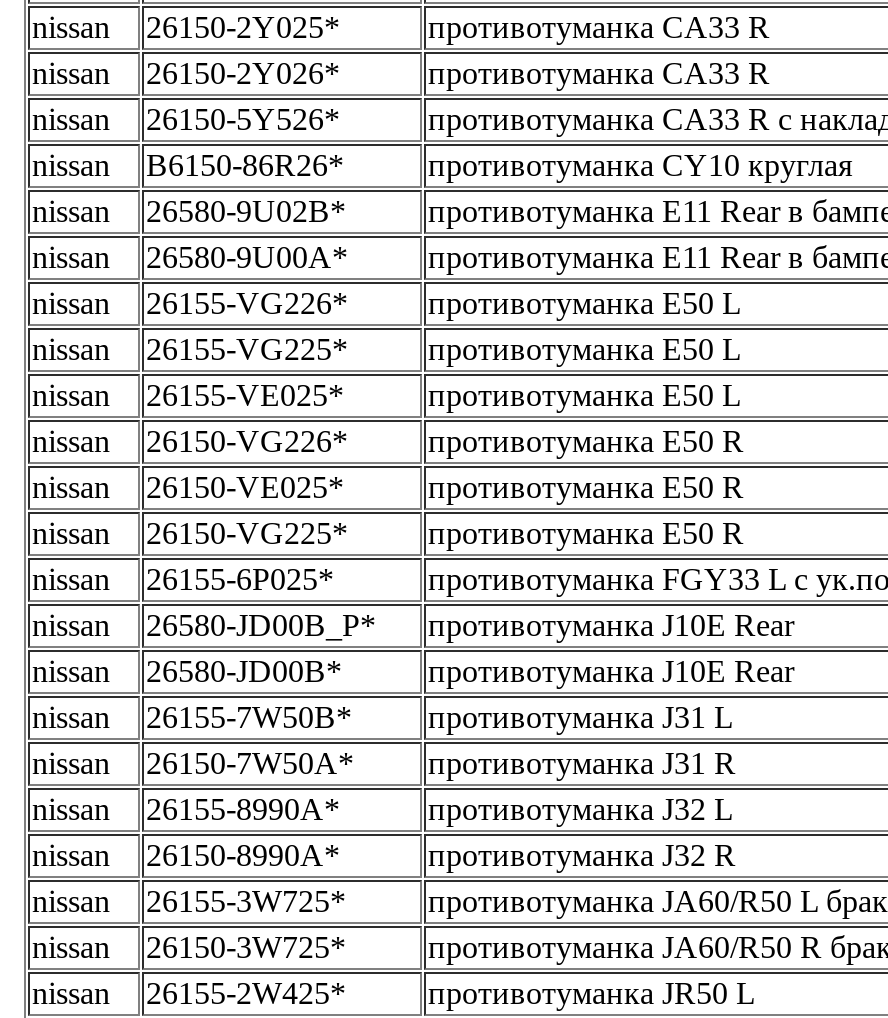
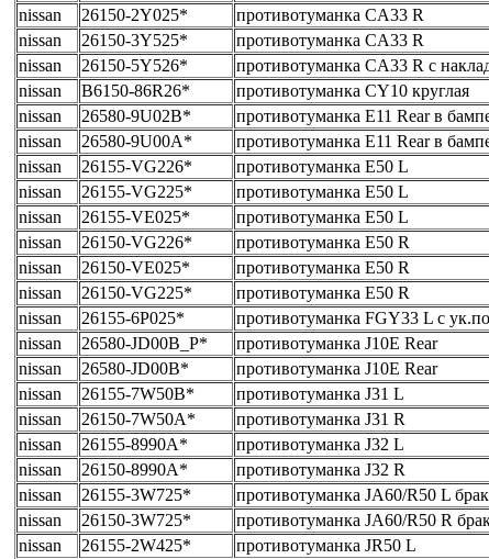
[32,55,340,89] nissan 26150-2Y026* -> [19,30,188,49] nissan 26150-3Y525*

